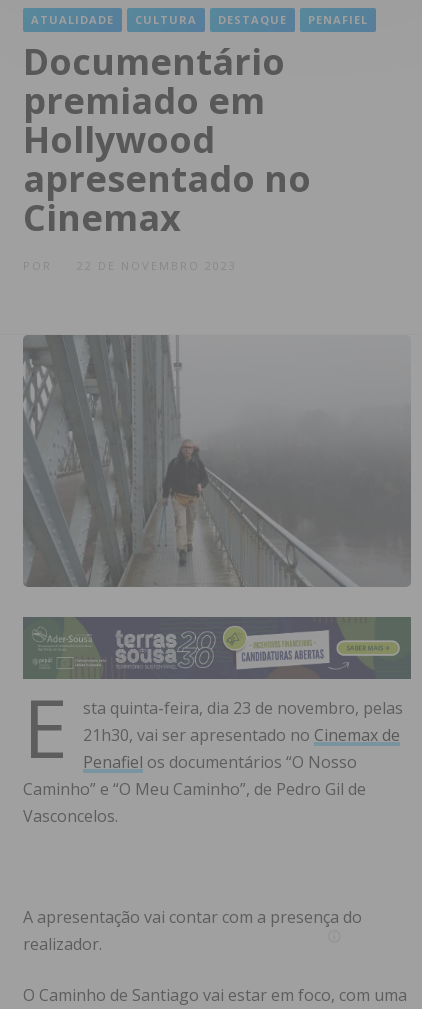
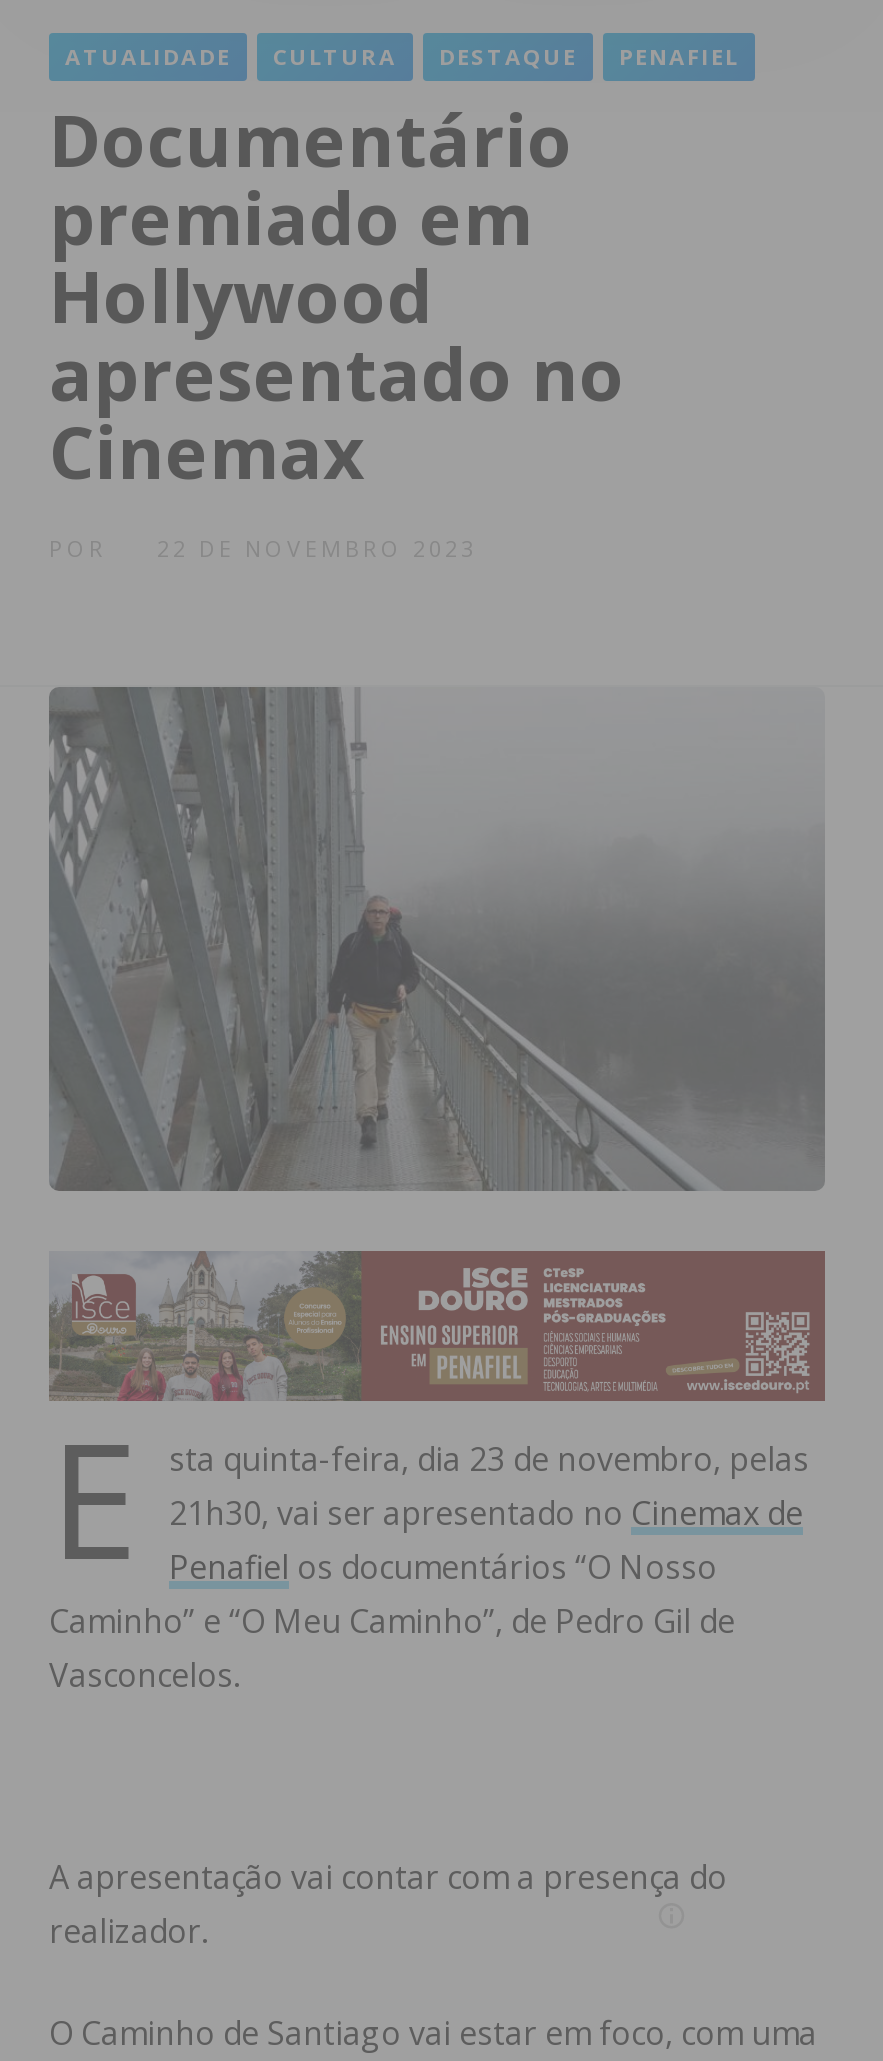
[22,616,411,680] [image] -> [49,1251,825,1403] [image]

